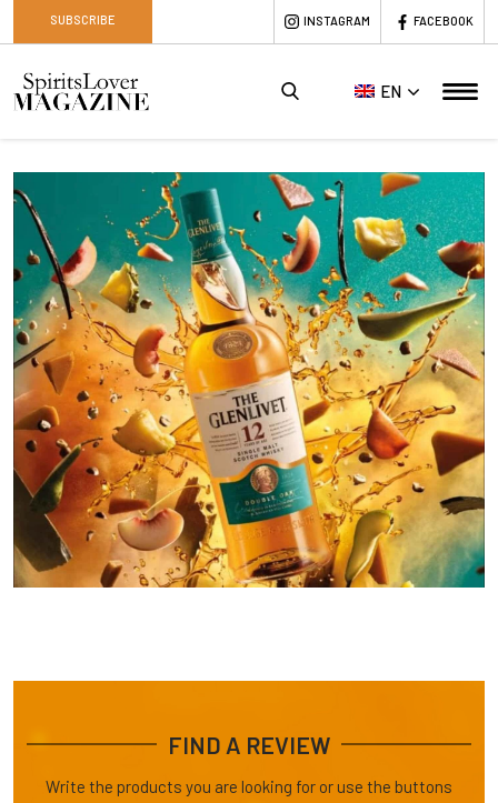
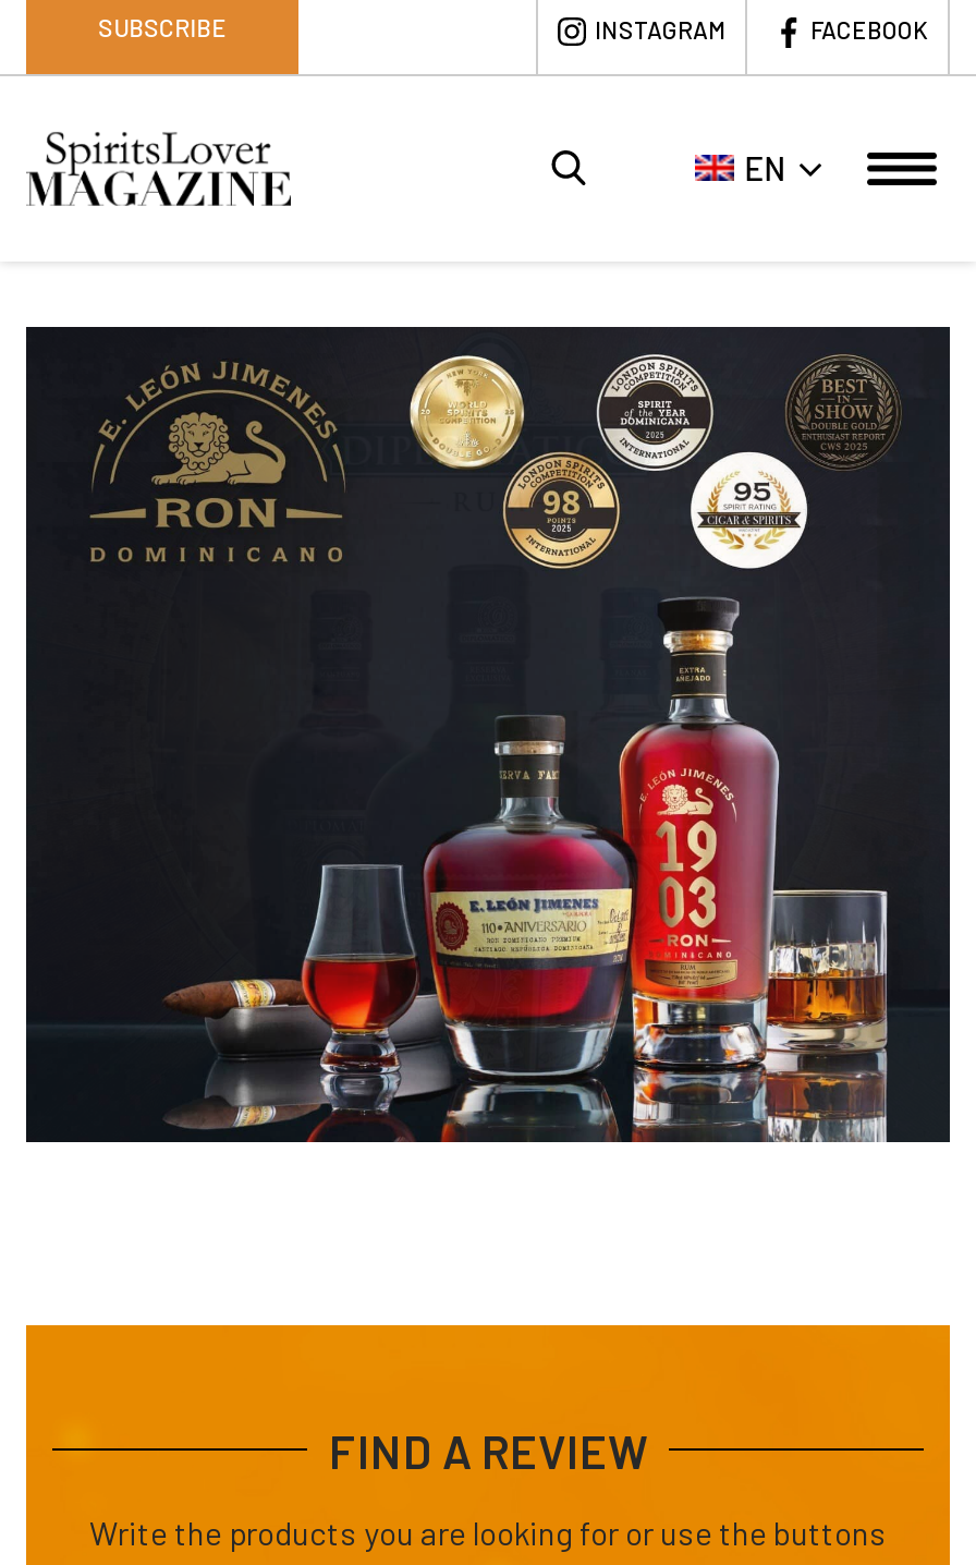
[12,171,486,589] [image] -> [24,325,952,1144] [image]

